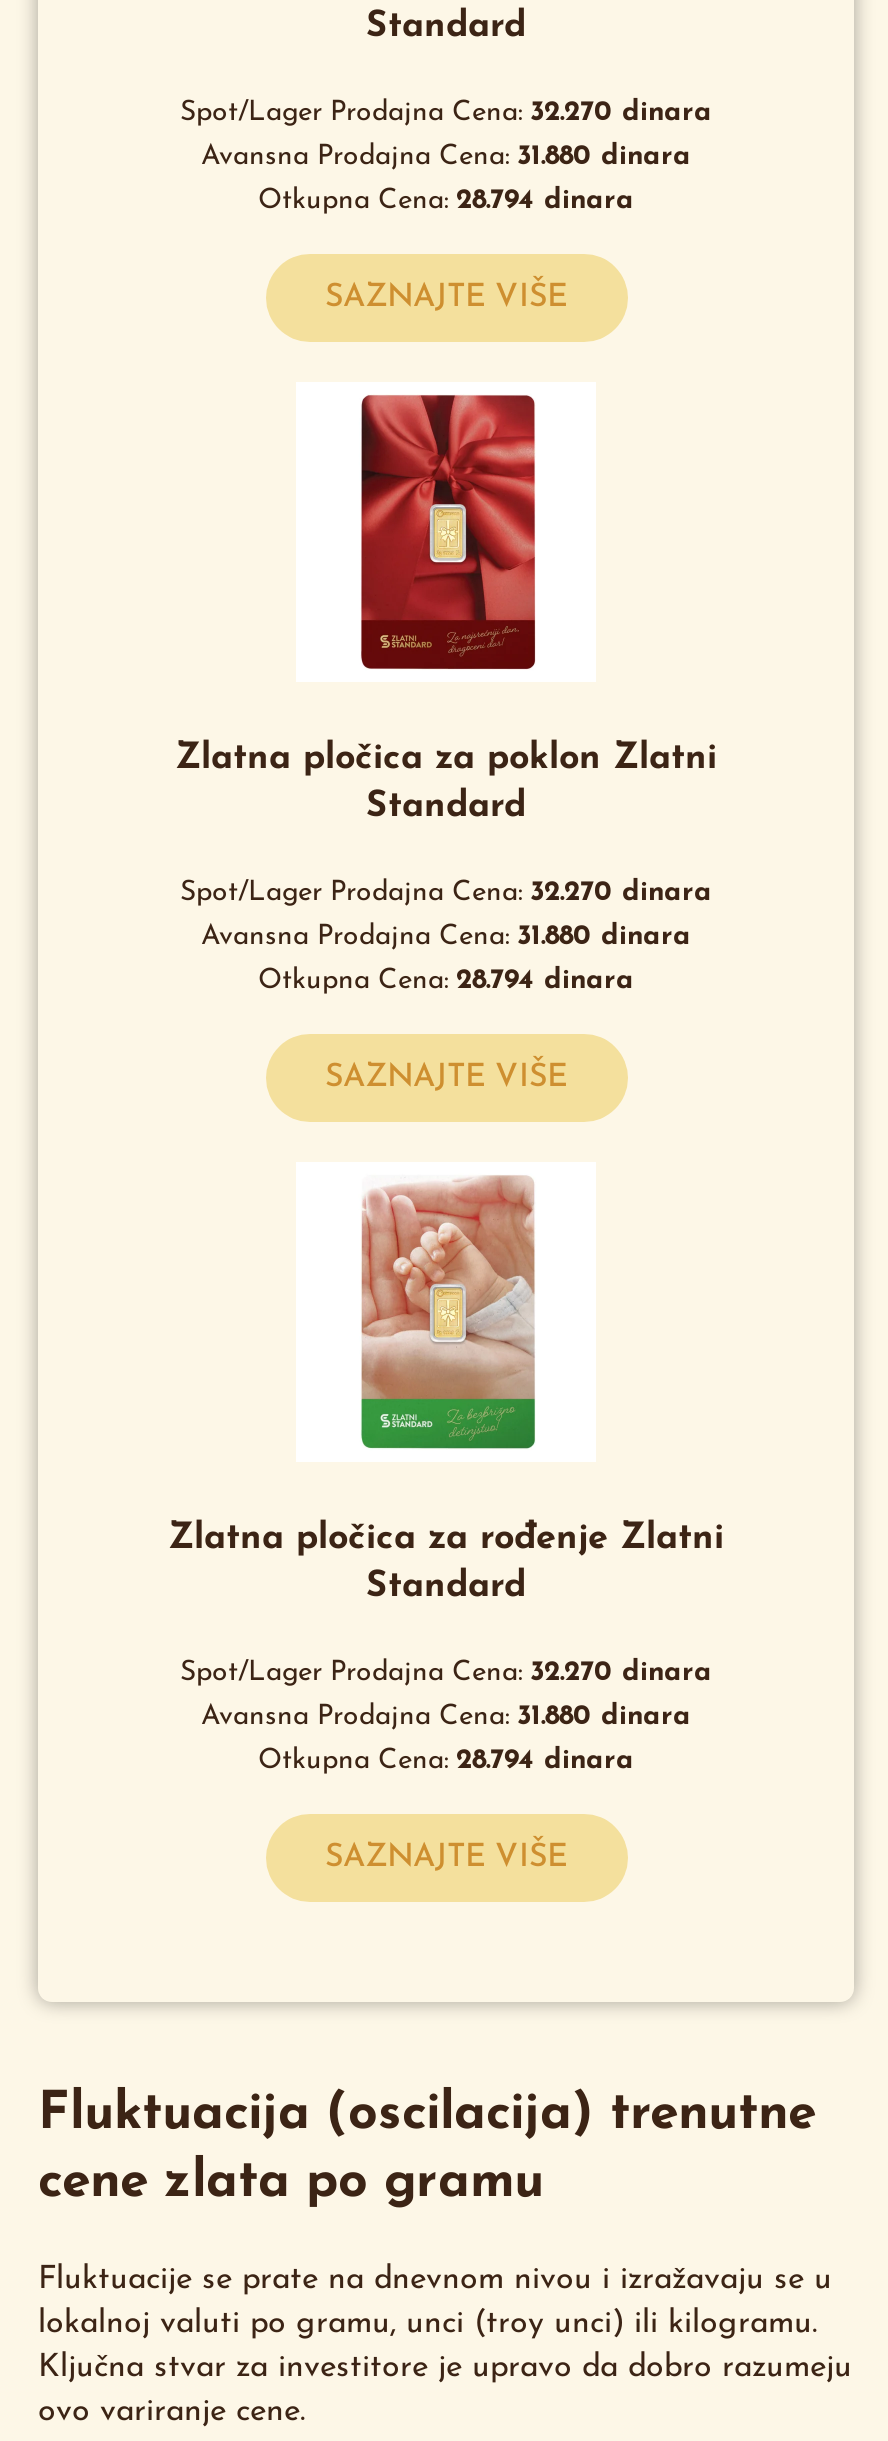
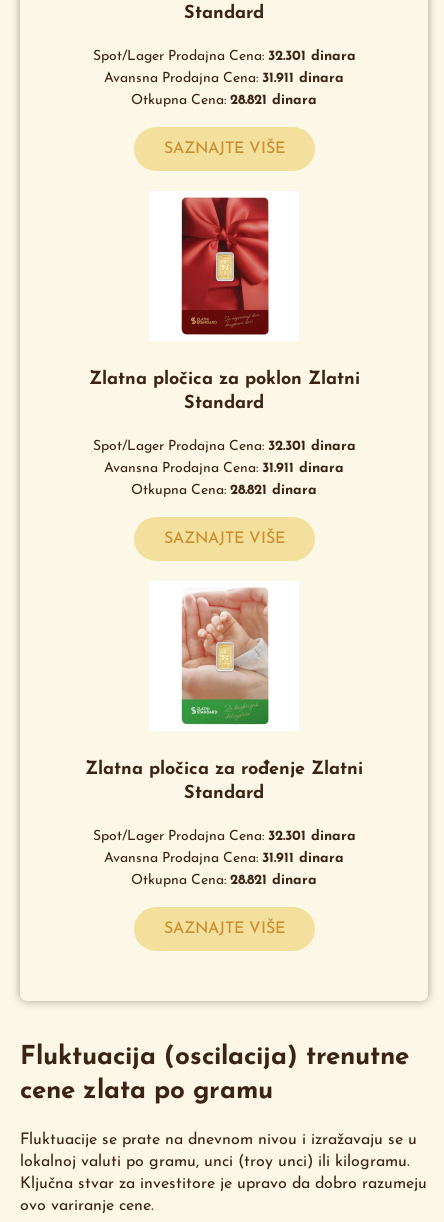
[180,97,712,127] Spot/Lager Prodajna Cena: 32.270 dinara -> [92,49,355,64] Spot/Lager Prodajna Cena: 32.301 dinara
[201,141,691,171] Avansna Prodajna Cena: 31.880 dinara -> [104,71,344,86] Avansna Prodajna Cena: 31.911 dinara
[258,185,634,215] Otkupna Cena: 28.794 dinara -> [131,93,317,108] Otkupna Cena: 28.821 dinara
[180,877,712,907] Spot/Lager Prodajna Cena: 32.270 dinara -> [92,439,355,454] Spot/Lager Prodajna Cena: 32.301 dinara
[201,921,691,951] Avansna Prodajna Cena: 31.880 dinara -> [104,461,344,476] Avansna Prodajna Cena: 31.911 dinara
[258,965,634,995] Otkupna Cena: 28.794 dinara -> [131,483,317,498] Otkupna Cena: 28.821 dinara
[180,1657,712,1687] Spot/Lager Prodajna Cena: 32.270 dinara -> [92,829,355,844] Spot/Lager Prodajna Cena: 32.301 dinara
[201,1701,691,1731] Avansna Prodajna Cena: 31.880 dinara -> [104,851,344,866] Avansna Prodajna Cena: 31.911 dinara
[258,1745,634,1775] Otkupna Cena: 28.794 dinara -> [131,873,317,888] Otkupna Cena: 28.821 dinara

